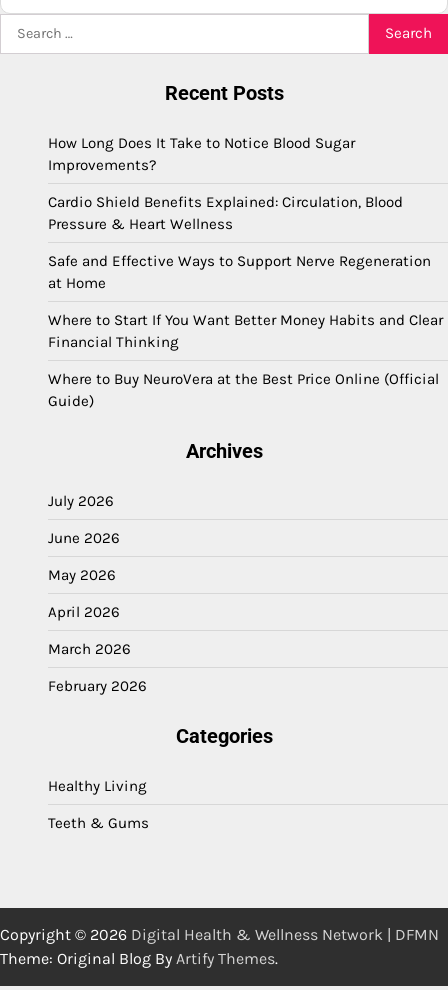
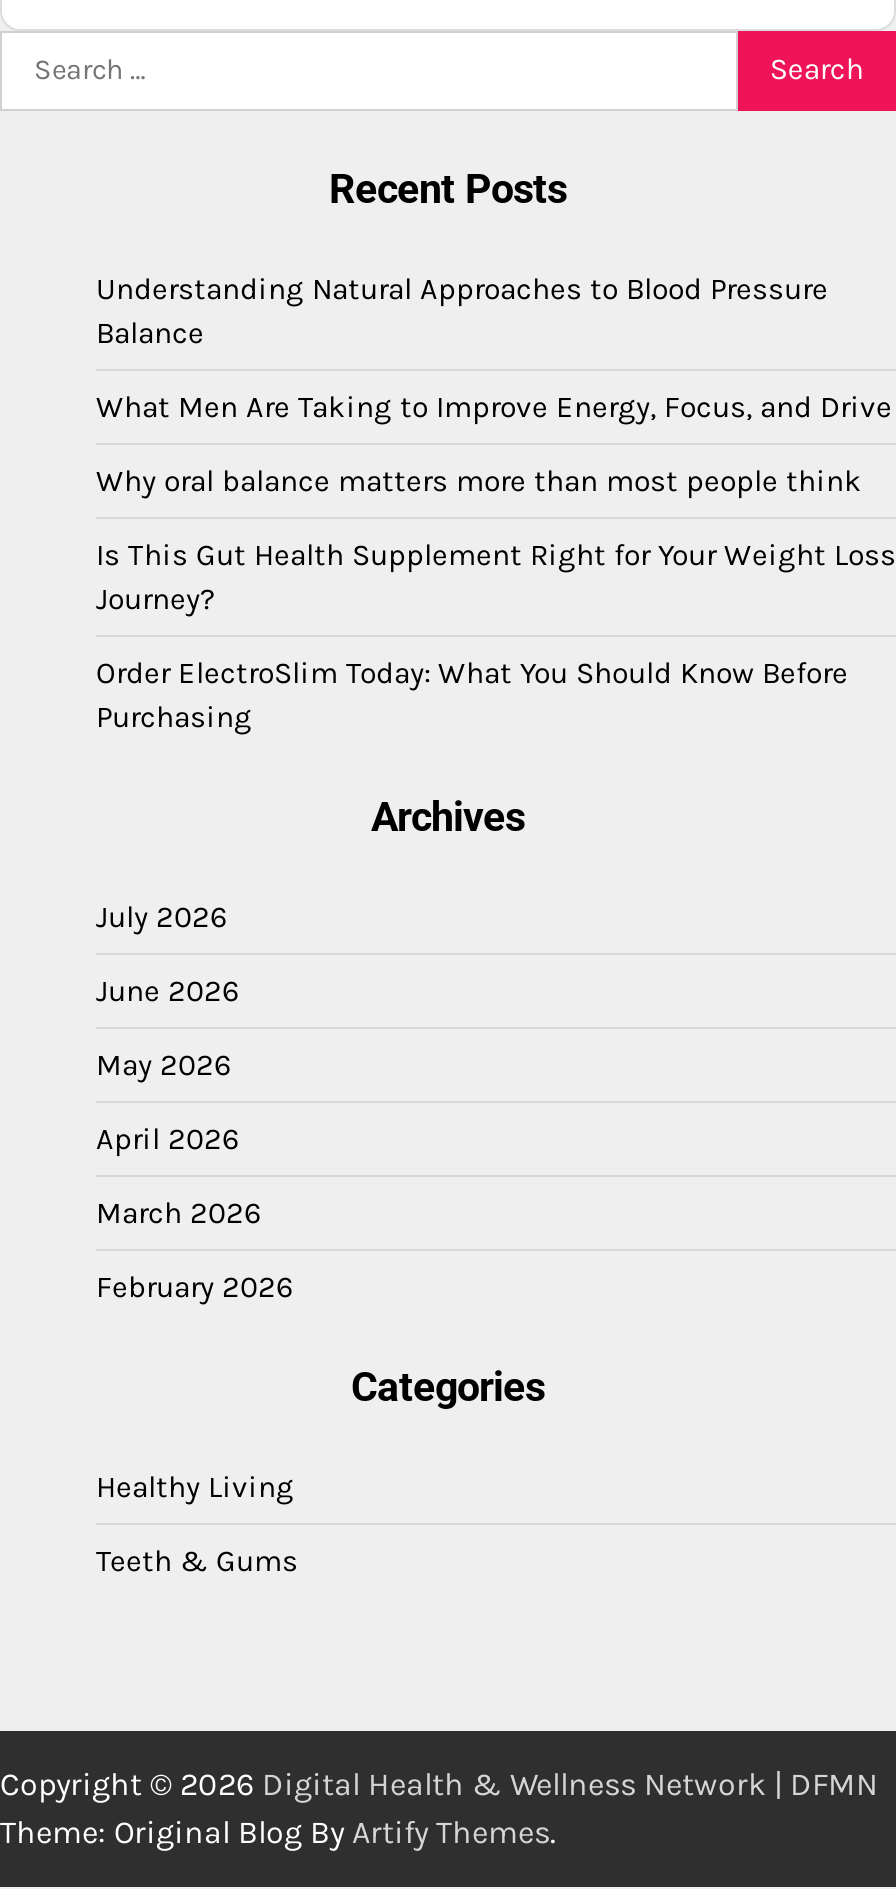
[48,134,355,174] How Long Does It Take to Notice Blood Sugar | Improvements? -> [96,271,828,351] Understanding Natural Approaches to Blood Pressure | Balance
[48,193,403,233] Cardio Shield Benefits Explained: Circulation, Blood | Pressure & Heart Wellness -> [96,389,892,425] What Men Are Taking to Improve Energy, Focus, and Drive
[48,252,431,292] Safe and Effective Ways to Support Nerve Regeneration | at Home -> [96,463,862,499] Why oral balance matters more than most people think
[48,311,443,351] Where to Start If You Want Better Money Habits and Clear | Financial Thinking -> [96,537,896,617] Is This Gut Health Supplement Right for Your Weight Loss | Journey?
[48,370,439,410] Where to Buy NeuroVera at the Best Price Online (Official | Guide) -> [96,655,848,735] Order ElectroSlim Today: What You Should Know Before | Purchasing

